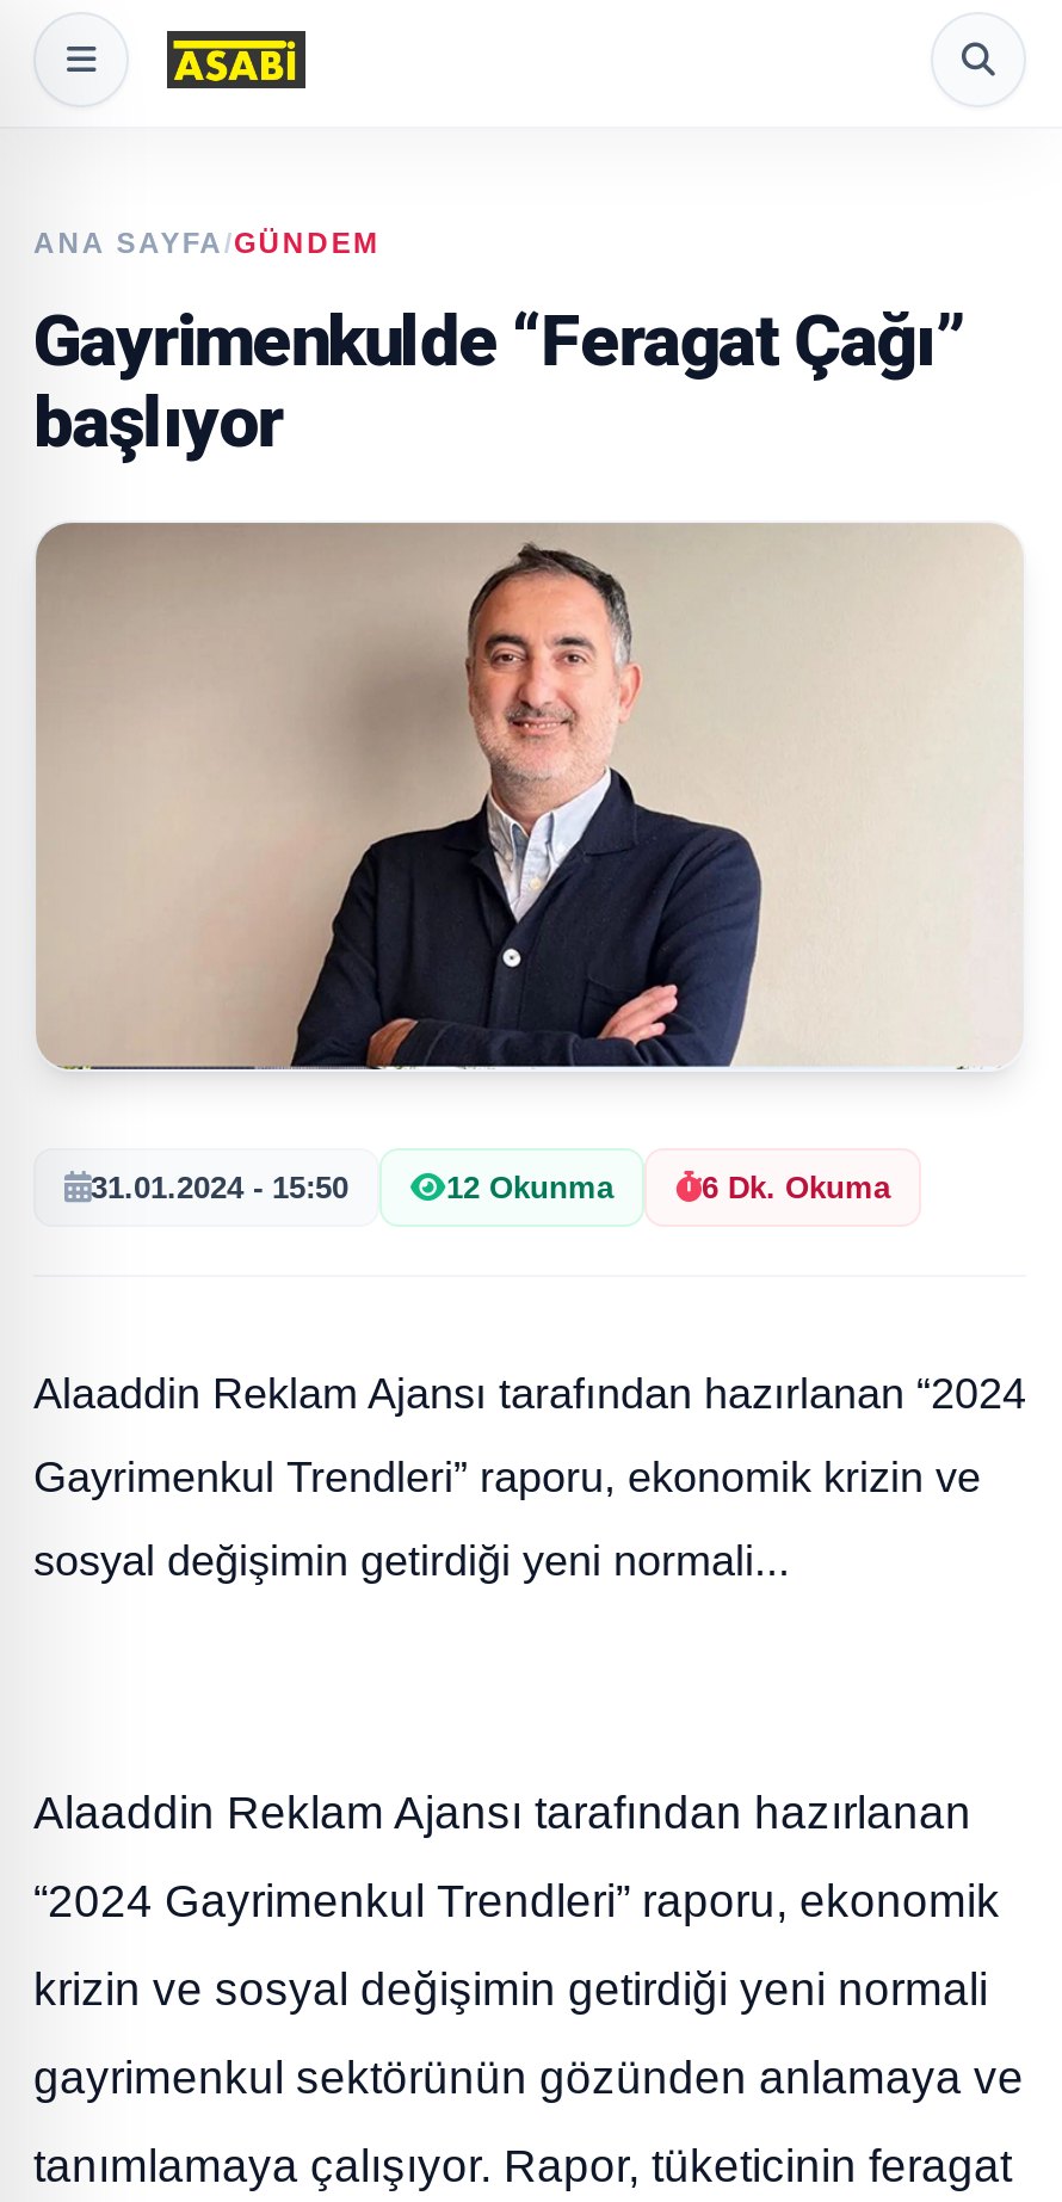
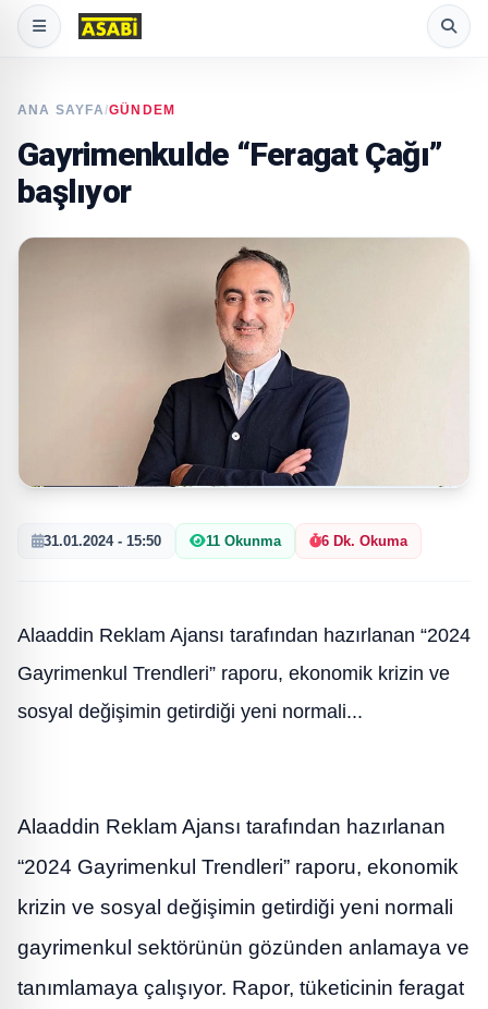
[446,1169,613,1205] 12 Okunma -> [206,533,281,549] 11 Okunma

